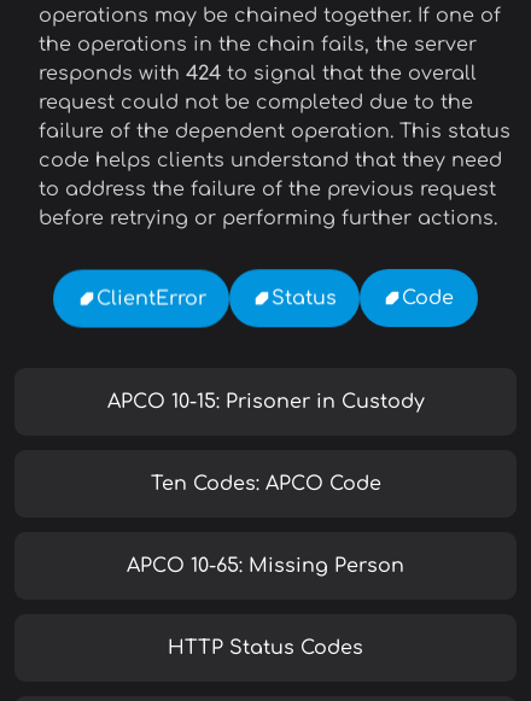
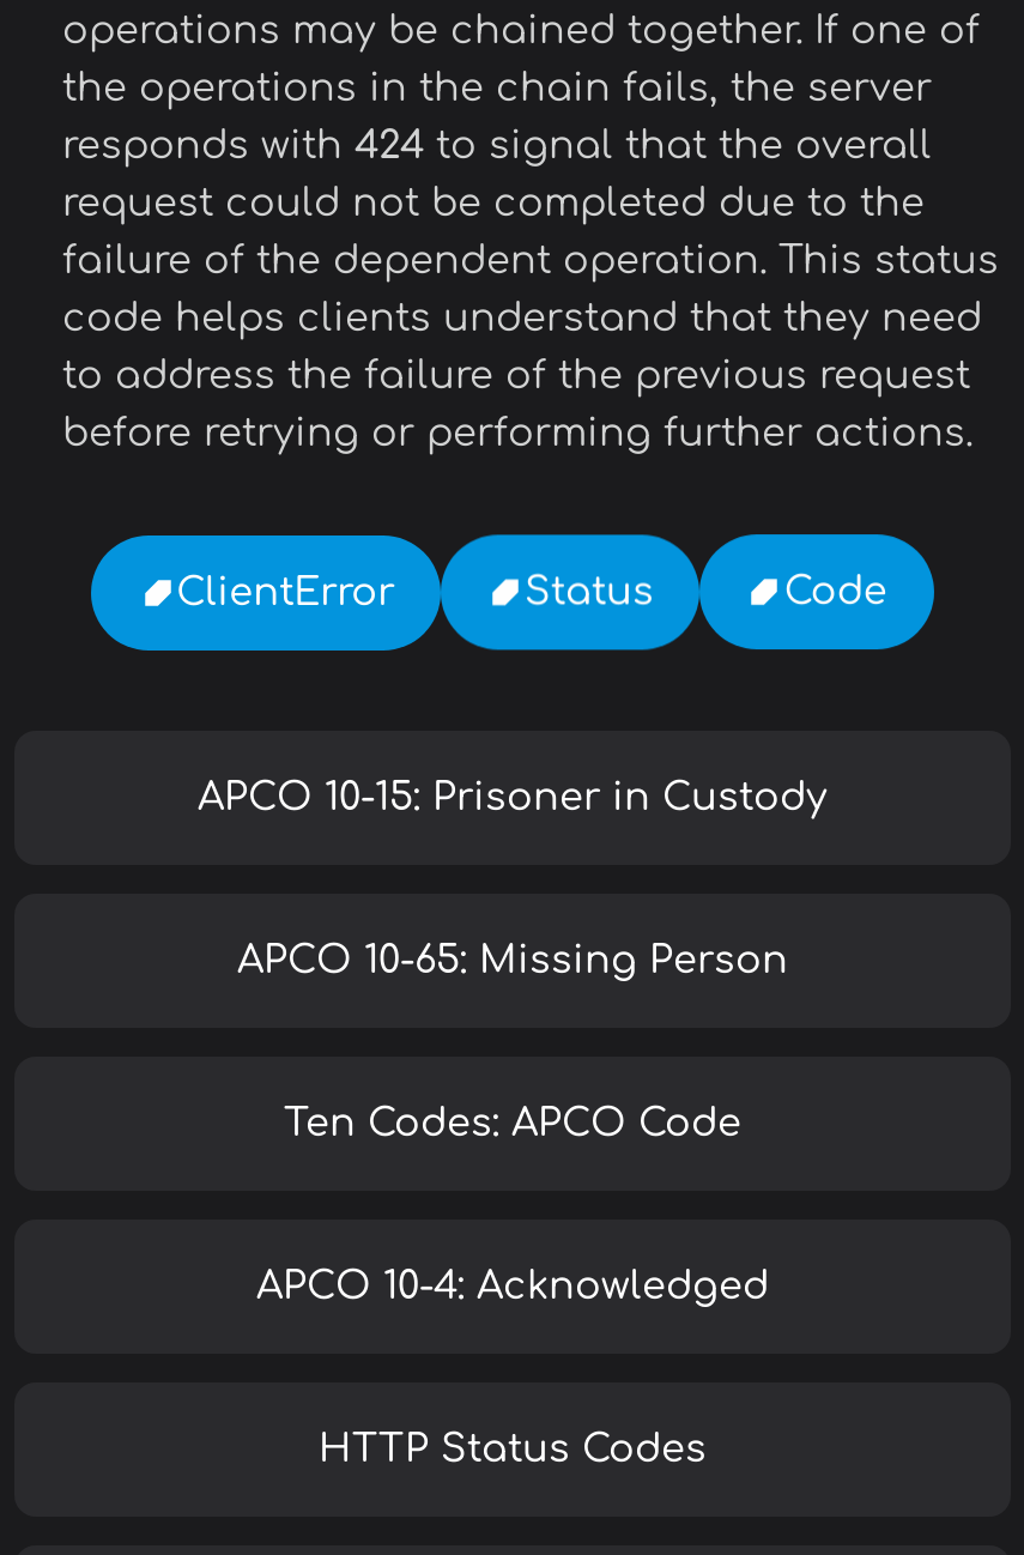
none -> [256,1265,769,1308] APCO 10-4: Acknowledged
moved [127,555,404,577] -> [237,939,788,982]: APCO 10-65: Missing Person

